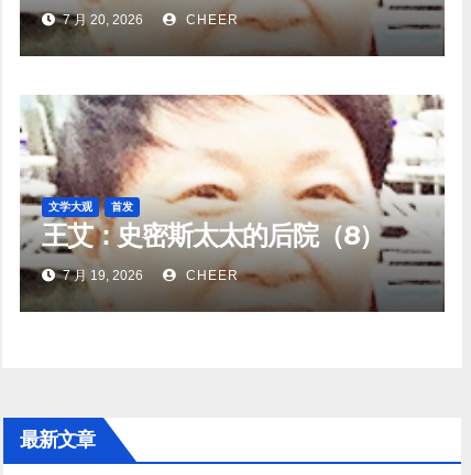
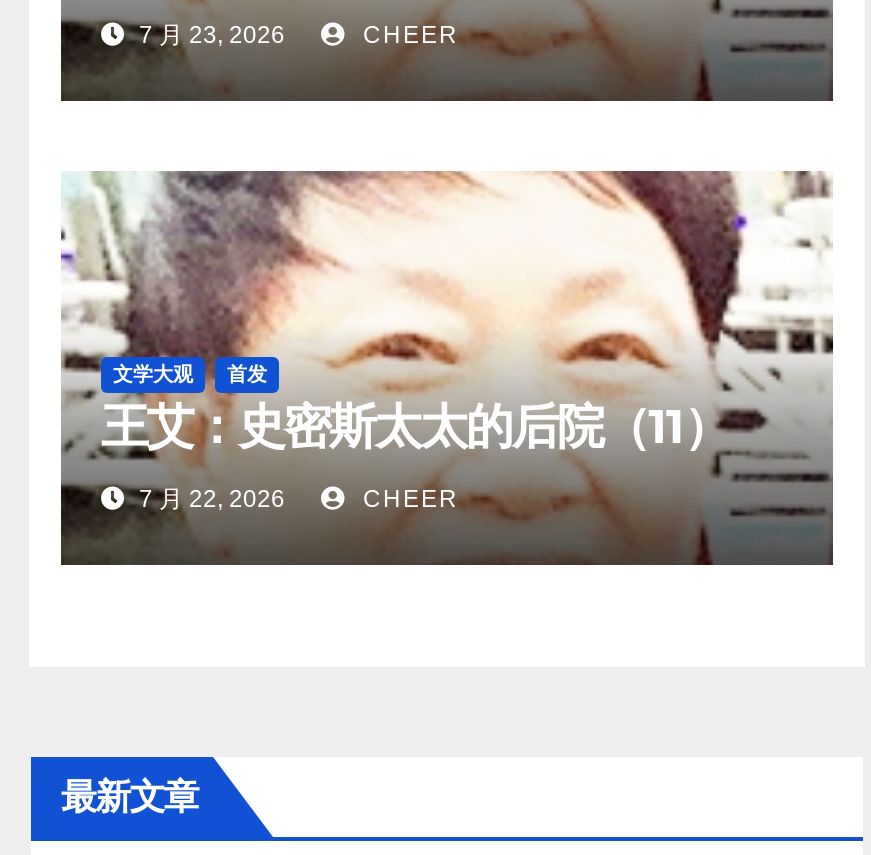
[59,12,143,27] 7 月 20, 2026 -> [133,21,285,49] 7 月 23, 2026
[42,219,384,251] 王艾：史密斯太太的后院（8） -> [101,397,729,455] 王艾：史密斯太太的后院（11）
[59,267,143,283] 7 月 19, 2026 -> [133,485,285,513] 7 月 22, 2026

